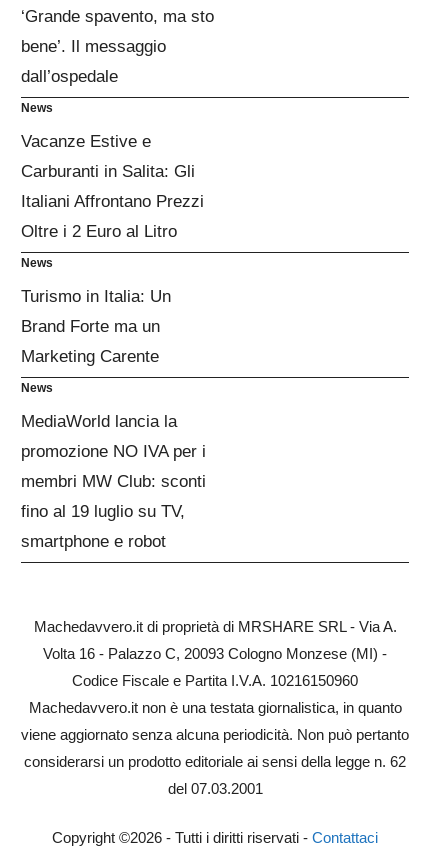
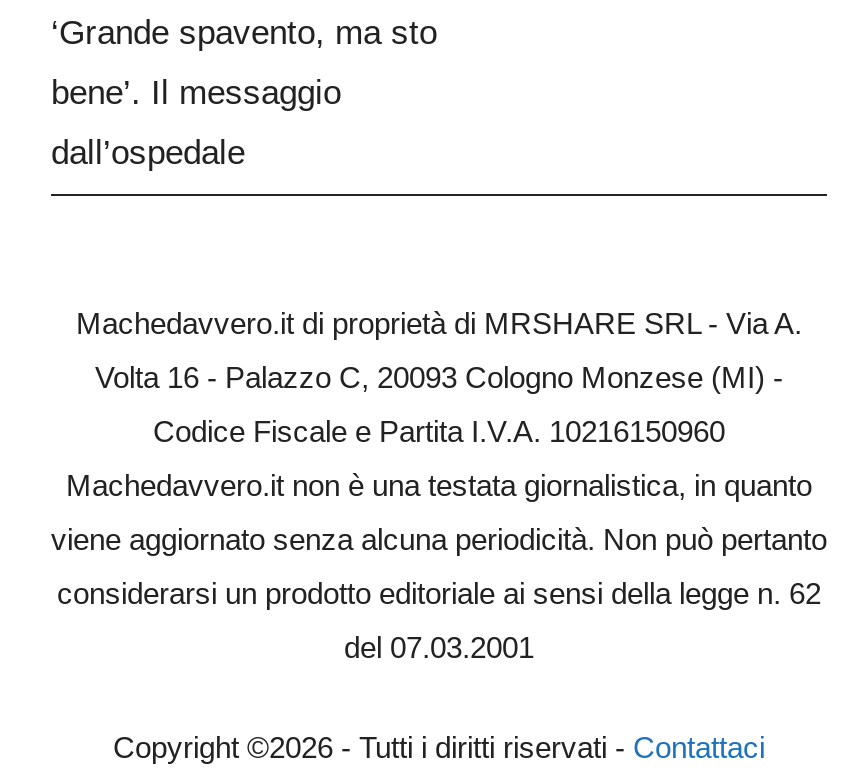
[21,101,206,551] News | Vacanze Estive e | Carburanti in Salita: Gli | Italiani Affrontano Prezzi | Oltre i 2 Euro al Litro | News | Turismo in Italia: Un | Brand Forte ma un | Marketing Carente | News | MediaWorld lancia la | promozione NO IVA per i | membri MW Club: sconti | fino al 19 luglio su TV, | smartphone e robot -> none

